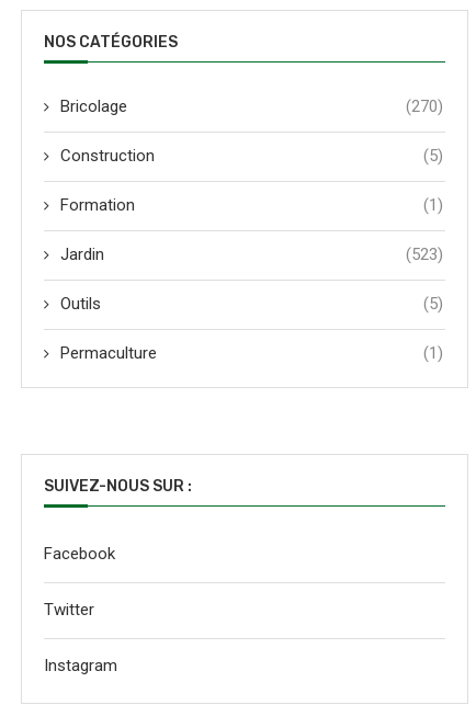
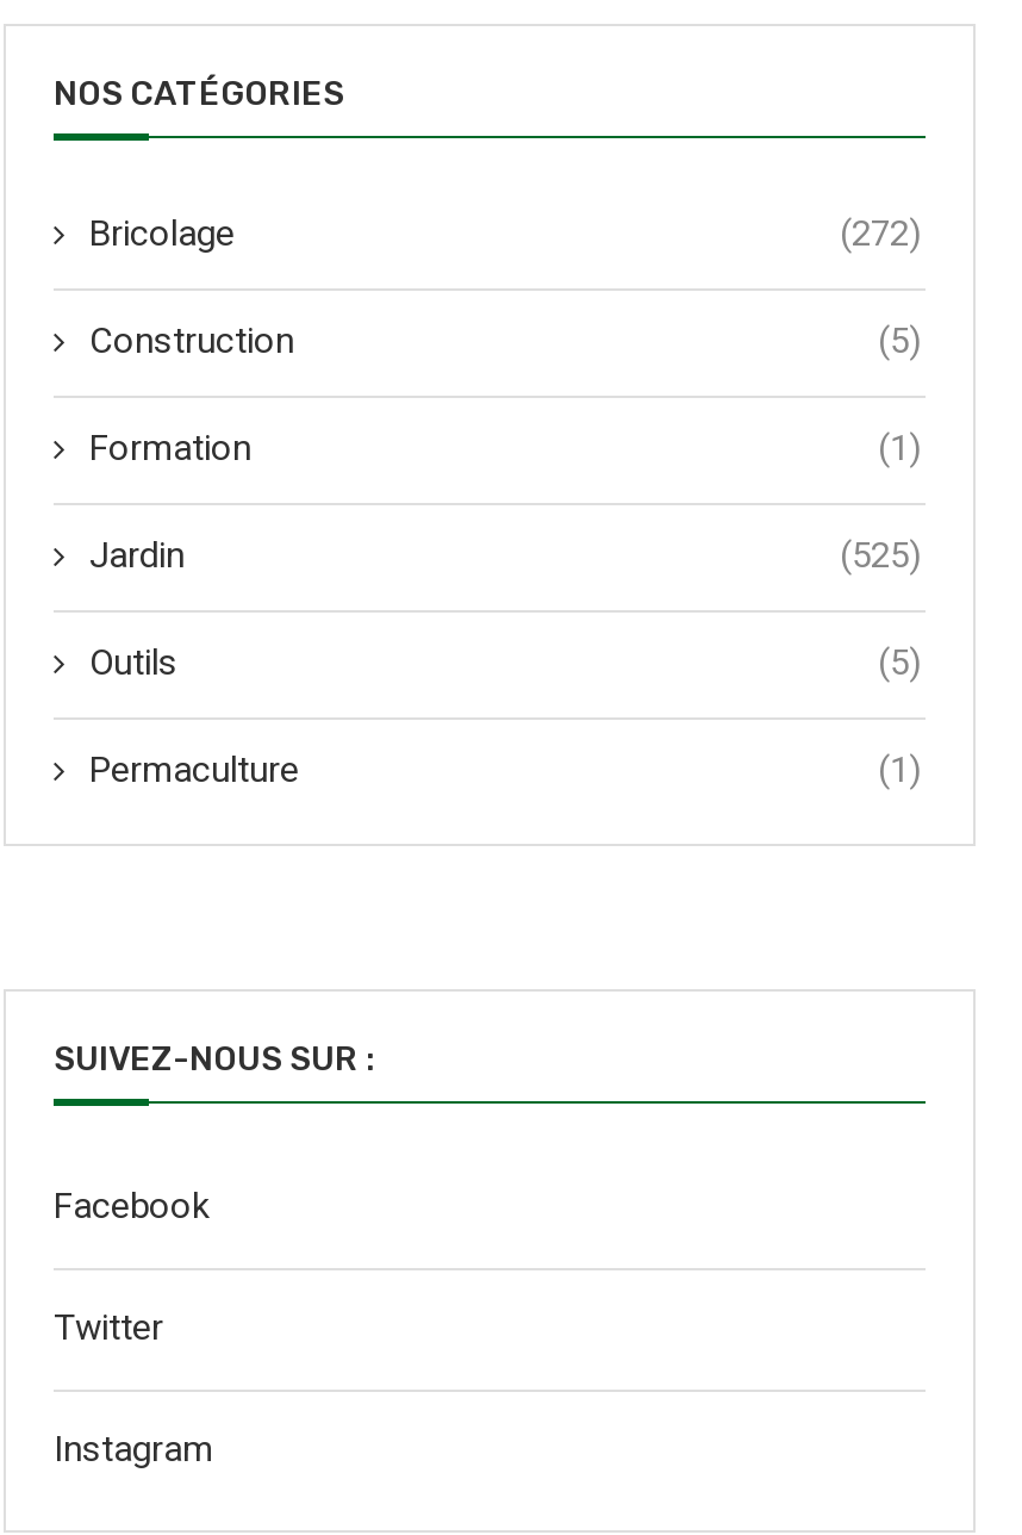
[406,97,443,117] (270) -> [840,213,921,256] (272)
[406,245,443,265] (523) -> [840,535,921,578] (525)

